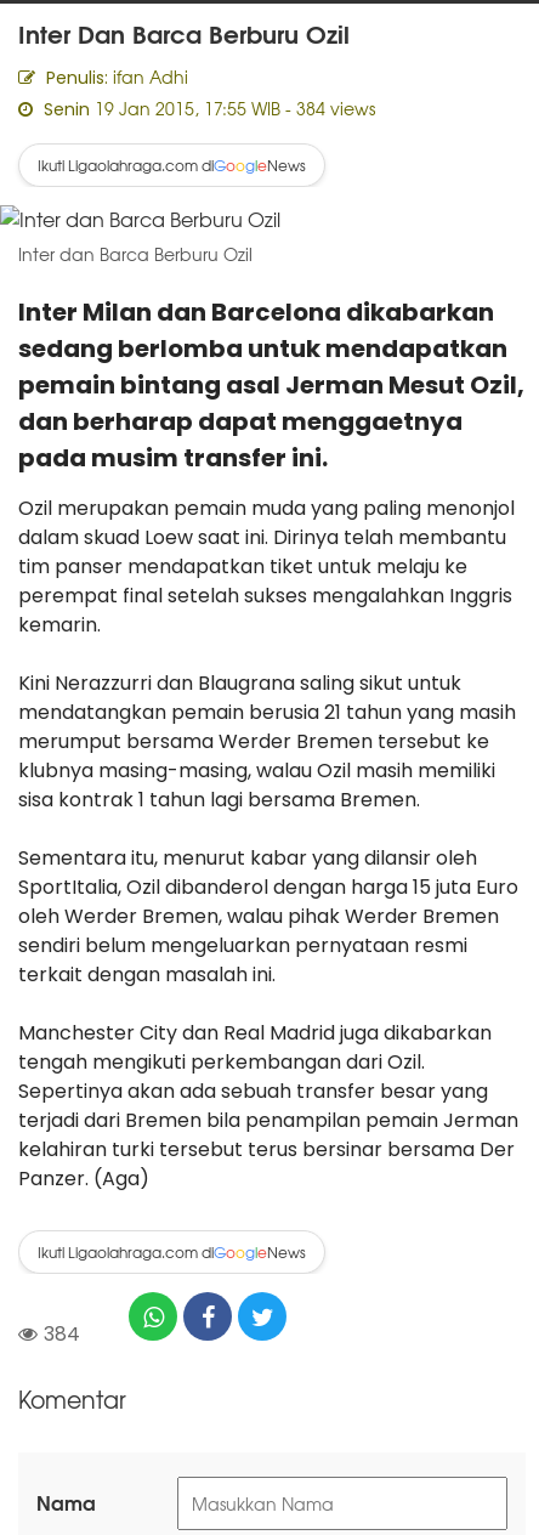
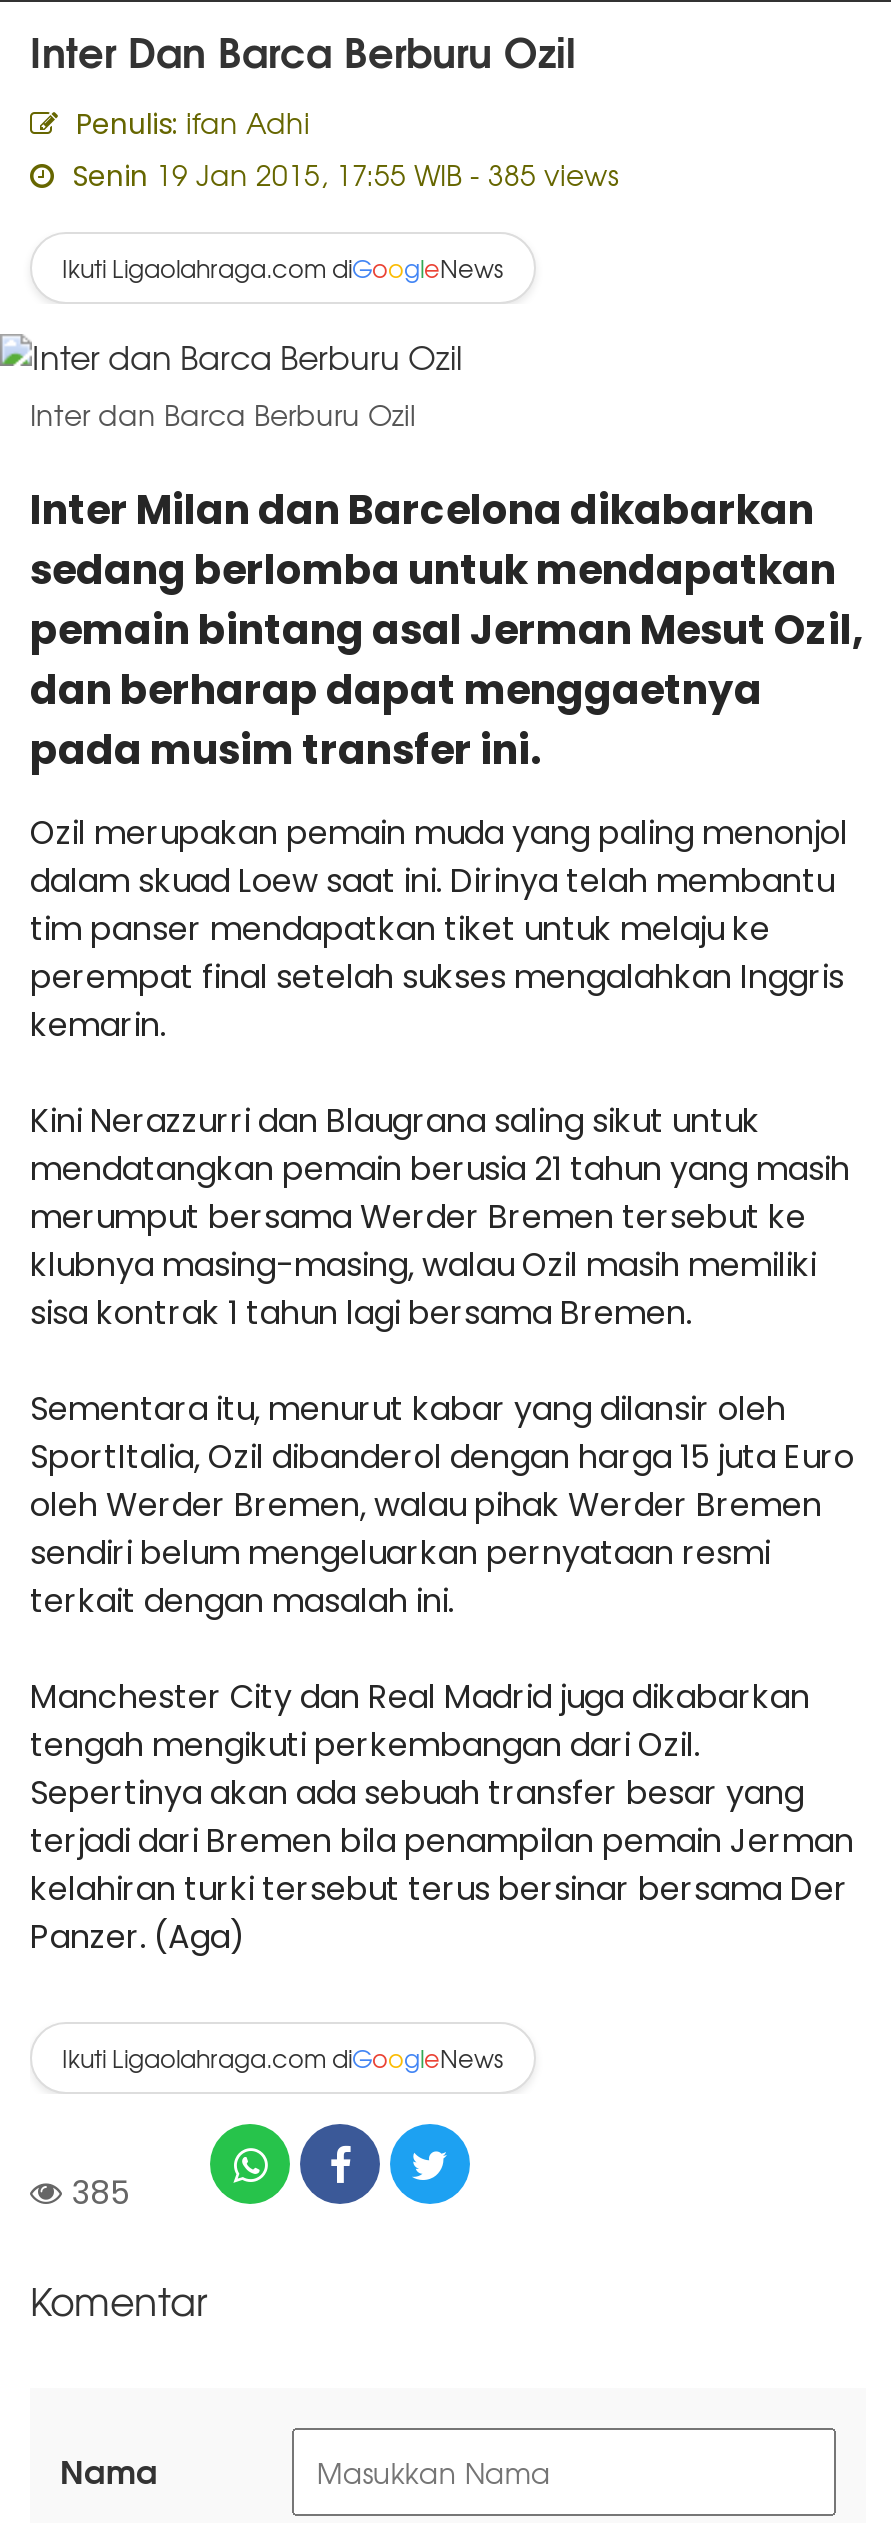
[39,96,375,120] Senin 19 Jan 2015, 17:55 WIB - 384 views -> [64,154,618,194] Senin 19 Jan 2015, 17:55 WIB - 385 views
[44,1324,80,1343] 384 -> [72,2176,130,2208] 385

